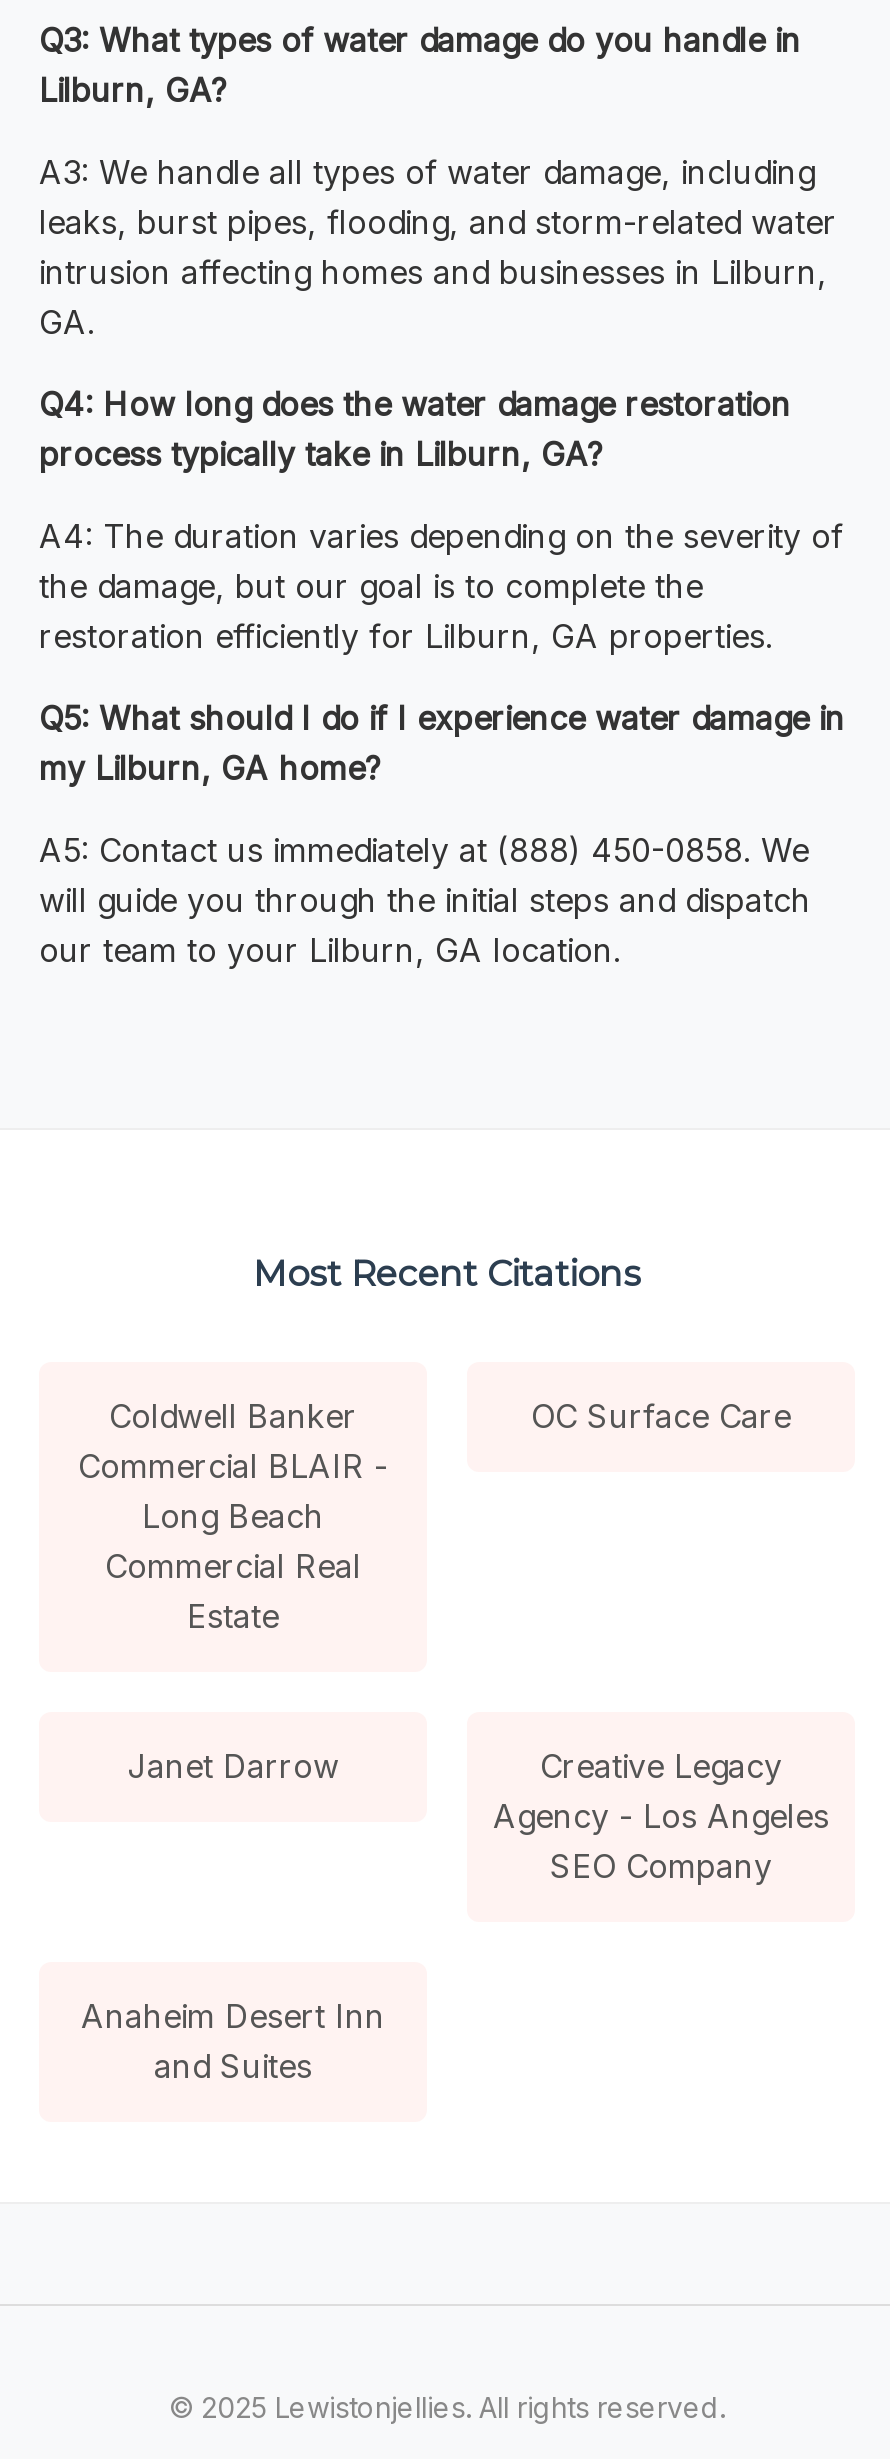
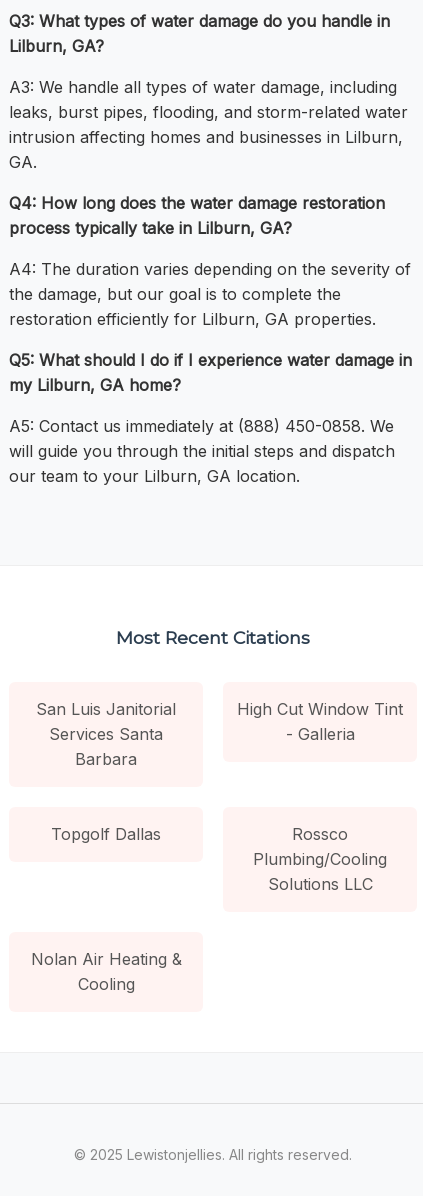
[78,1396,388,1636] Coldwell Banker | Commercial BLAIR - | Long Beach | Commercial Real | Estate -> [36,699,176,769] San Luis Janitorial | Services Santa | Barbara
[531,1396,791,1436] OC Surface Care -> [237,699,403,744] High Cut Window Tint | - Galleria
[127,1746,829,1886] Janet Darrow | Creative Legacy | Agency - Los Angeles | SEO Company -> [51,824,387,894] Topgolf Dallas | Rossco | Plumbing/Cooling | Solutions LLC
[81,1996,385,2086] Anaheim Desert Inn | and Suites -> [30,949,181,994] Nolan Air Heating & | Cooling

